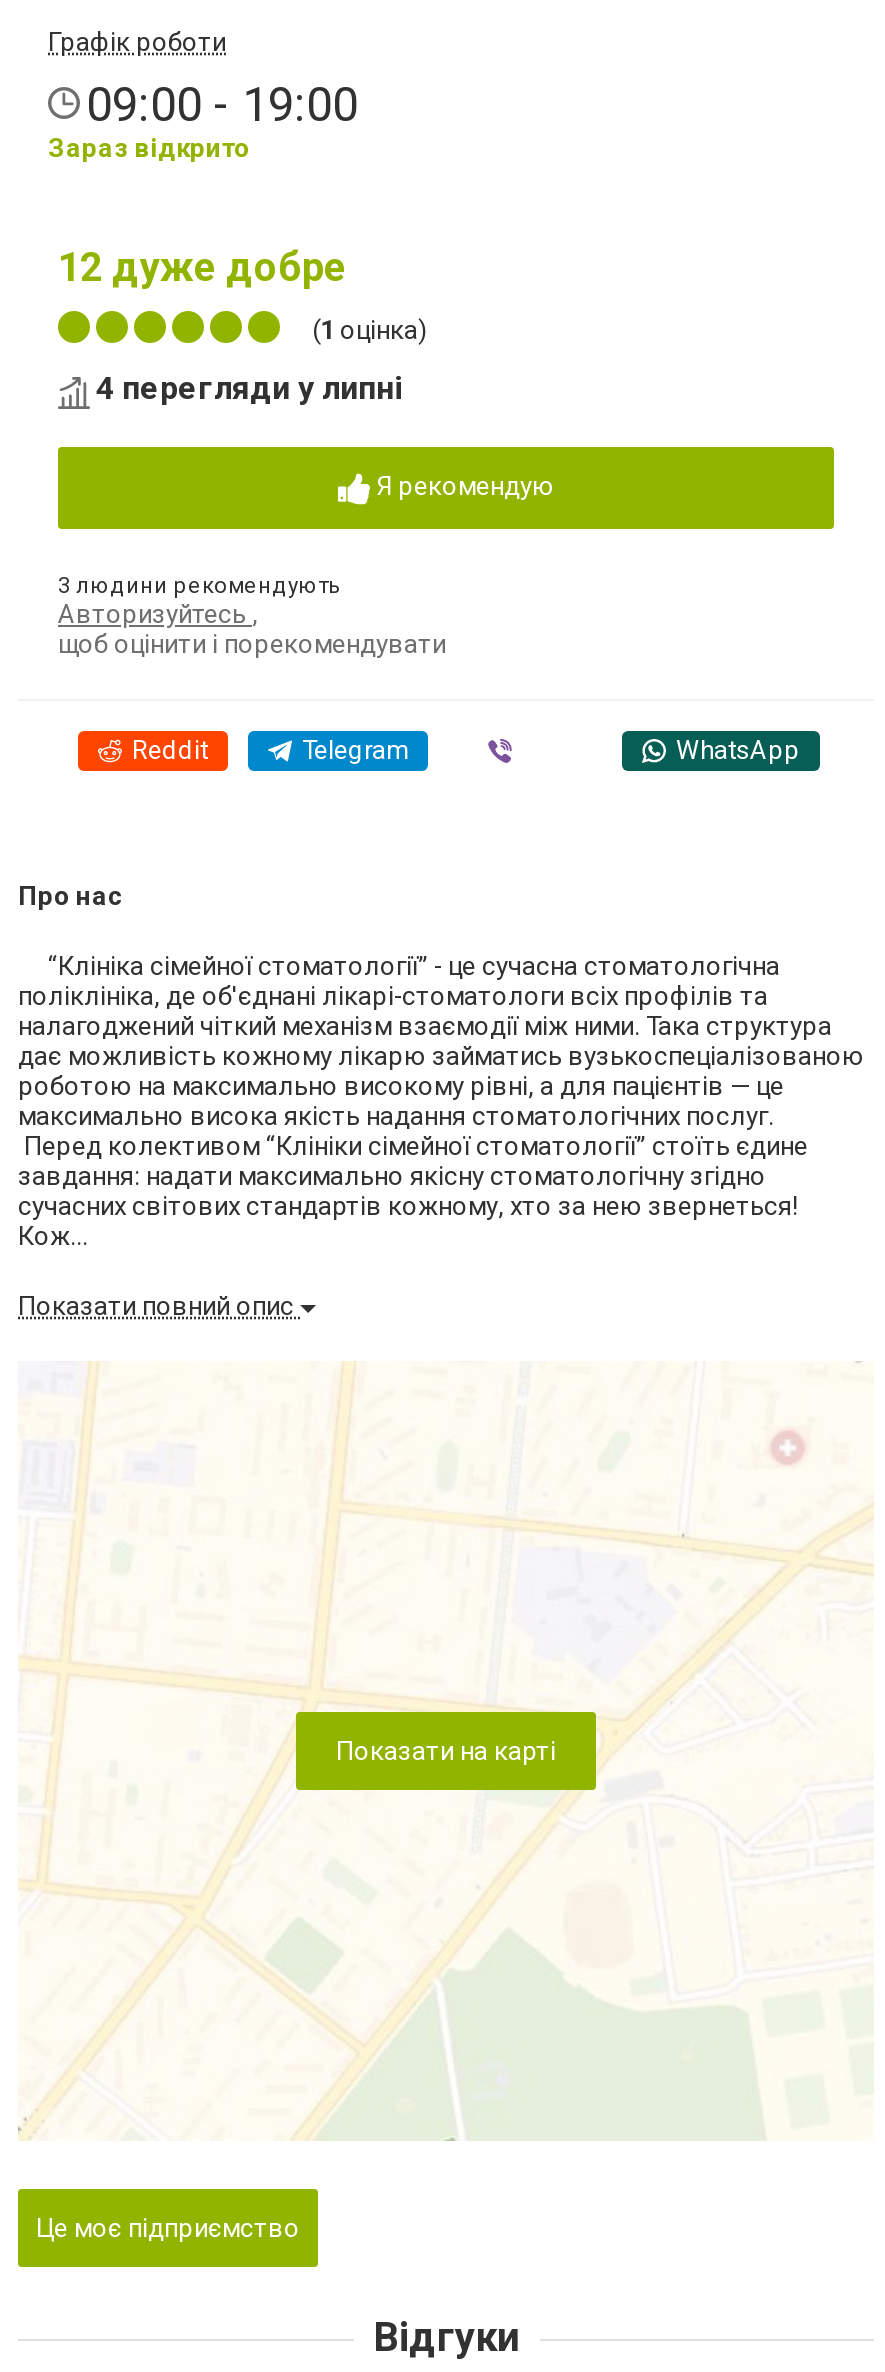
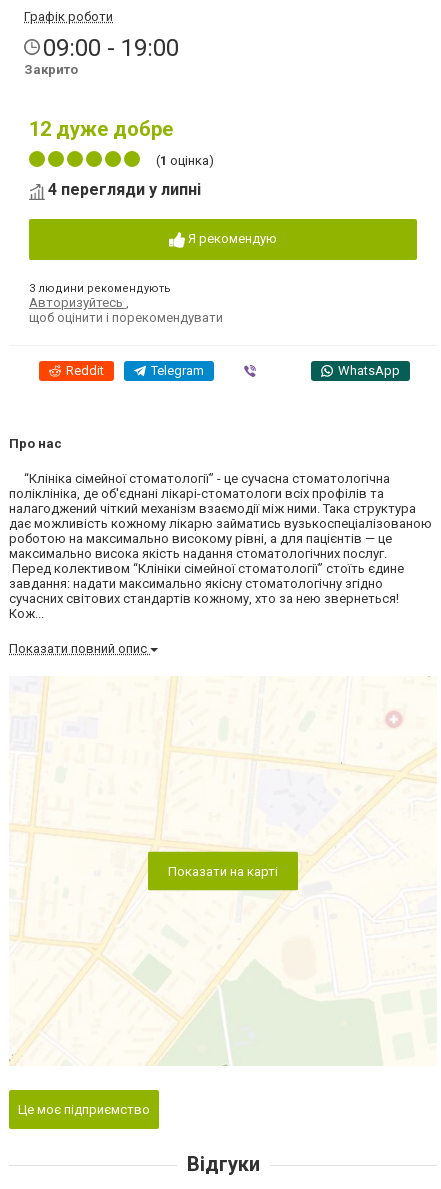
[48,133,250,163] Зараз відкрито -> [24,62,78,77] Закрито

